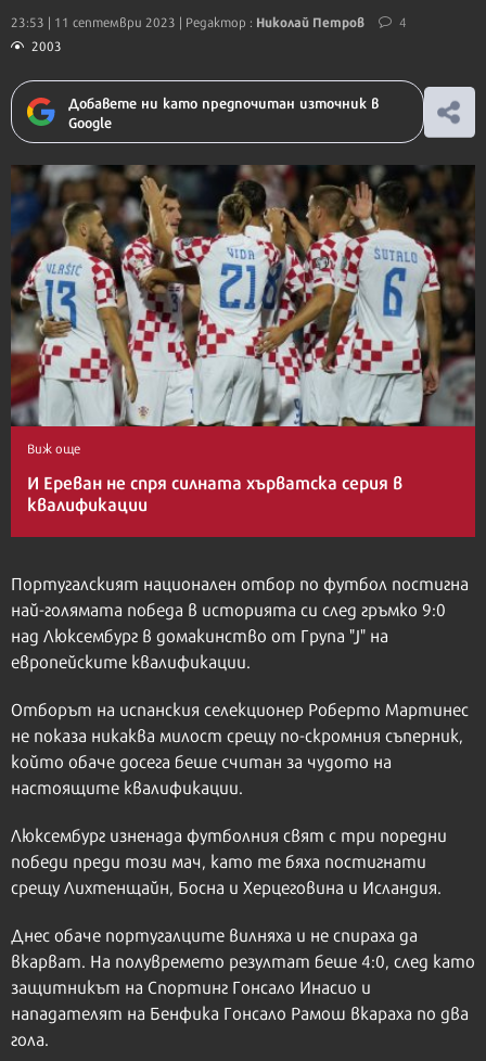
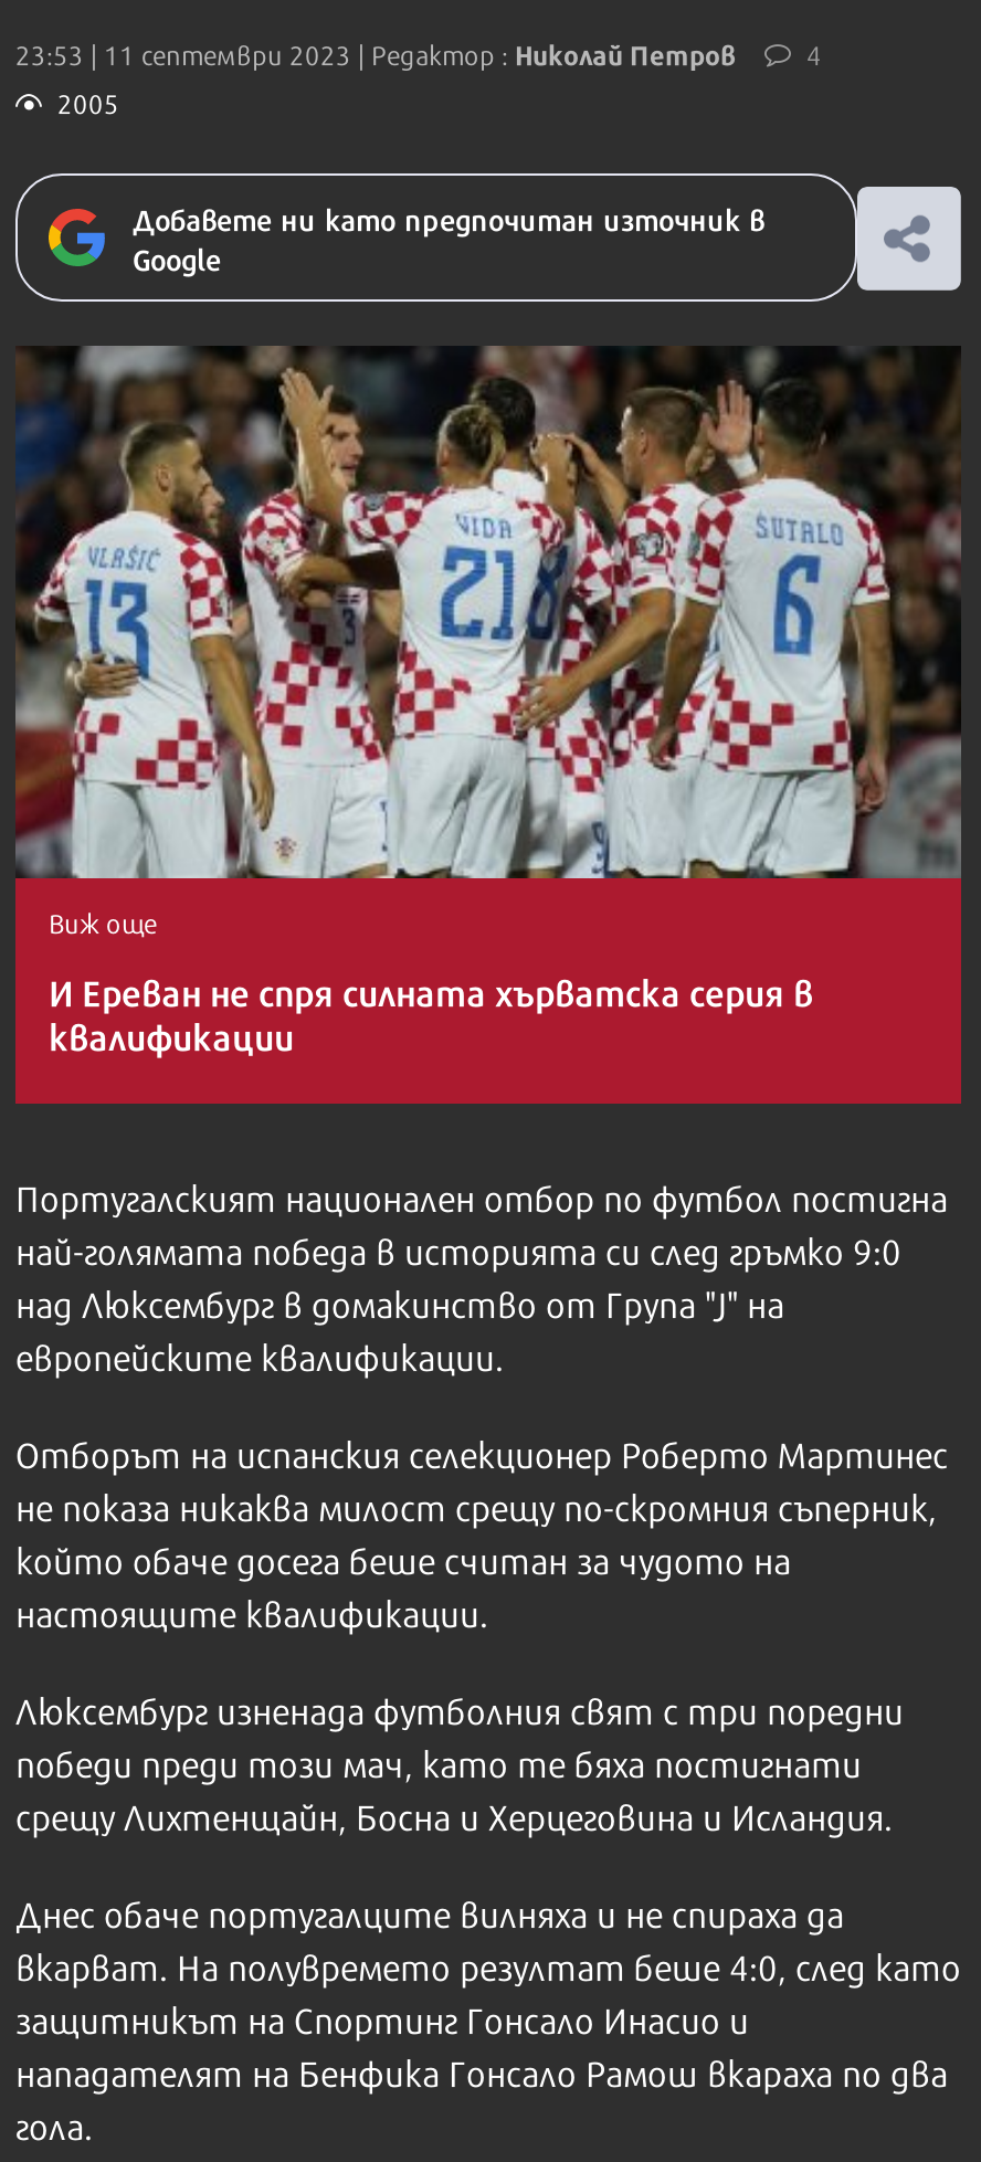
[31,36,62,55] 2003 -> [57,83,119,123] 2005

